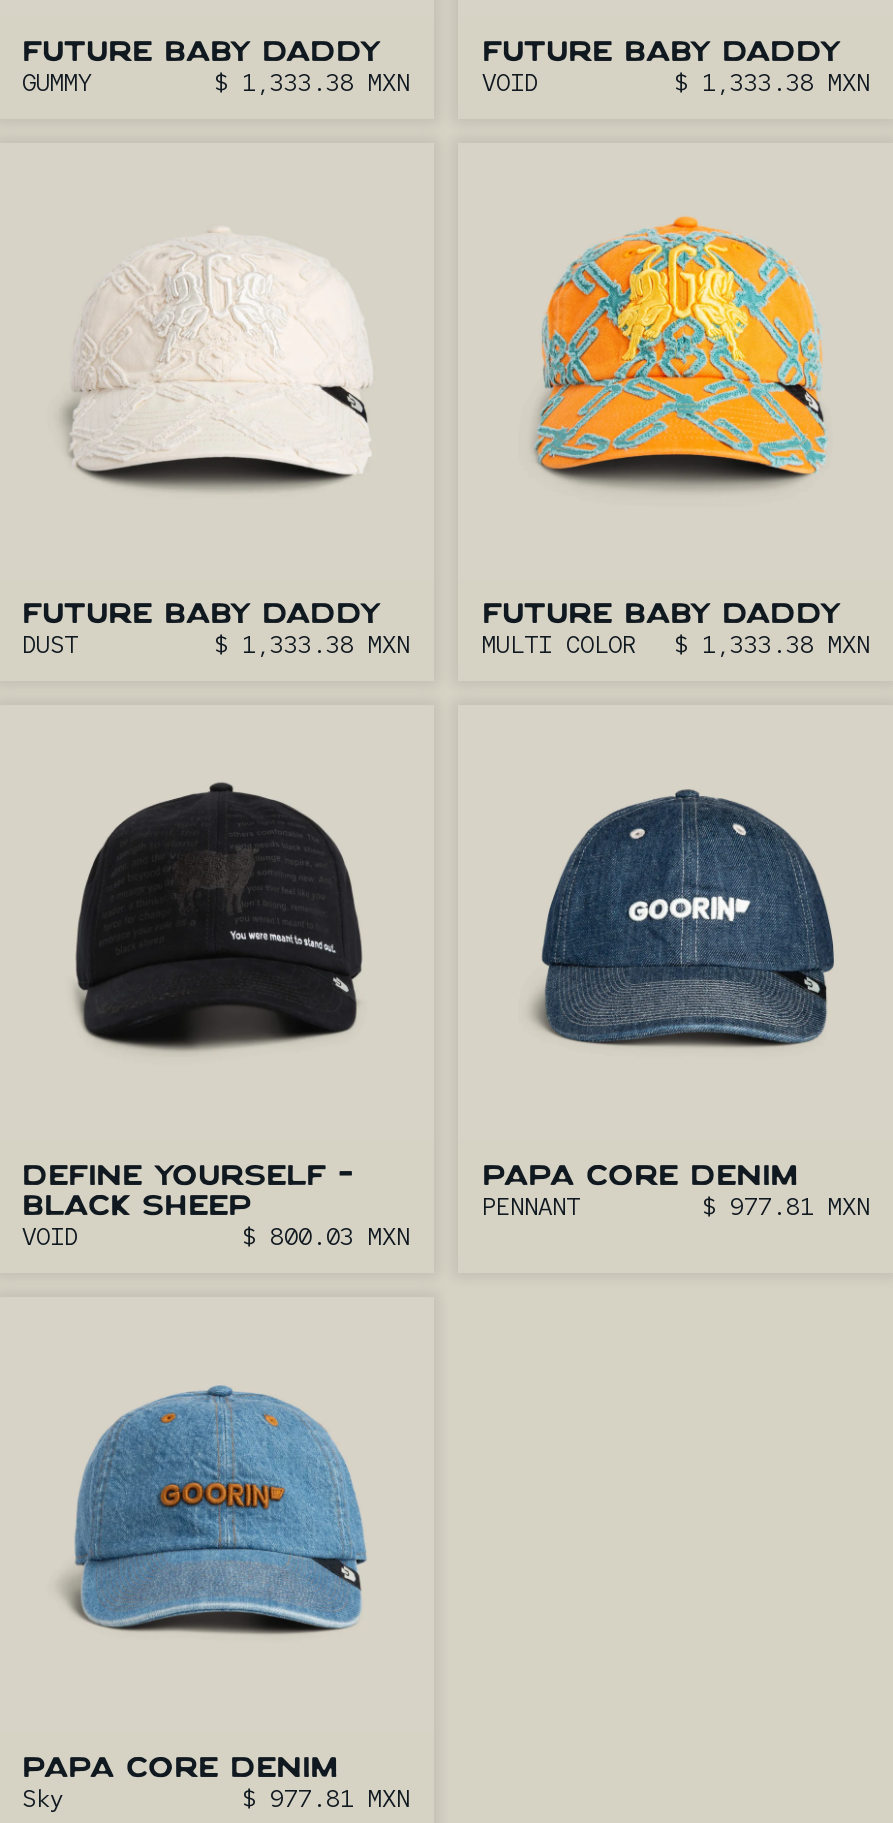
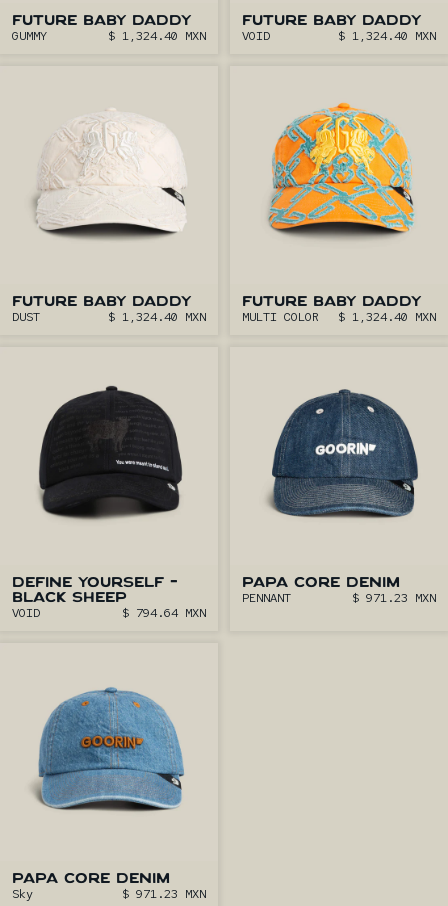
[214,67,410,99] $ 1,333.38 MXN -> [108,28,206,44] $ 1,324.40 MXN
[674,67,870,99] $ 1,333.38 MXN -> [338,28,436,44] $ 1,324.40 MXN
[214,629,410,661] $ 1,333.38 MXN -> [108,309,206,325] $ 1,324.40 MXN
[482,629,870,661] MULTI COLOR $ 1,333.38 MXN -> [242,309,436,325] MULTI COLOR $ 1,324.40 MXN
[702,1191,870,1223] $ 977.81 MXN -> [352,590,436,606] $ 971.23 MXN
[242,1221,410,1253] $ 800.03 MXN -> [122,605,206,621] $ 794.64 MXN
[242,1783,410,1815] $ 977.81 MXN -> [122,886,206,902] $ 971.23 MXN

